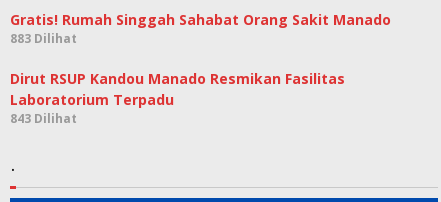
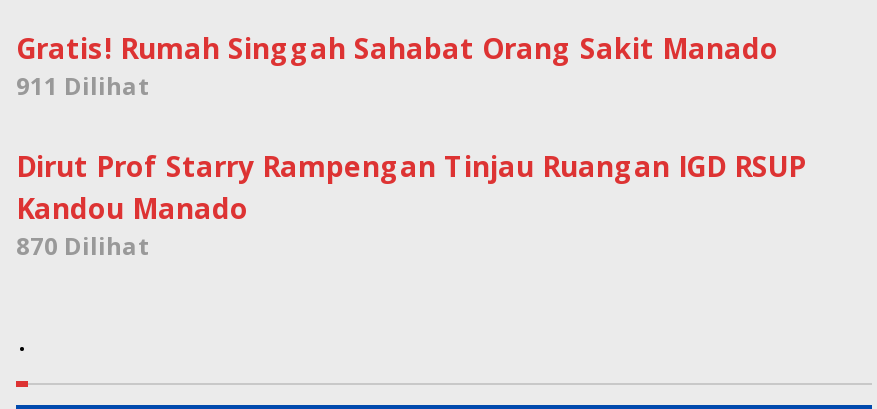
[10,30,77,47] 883 Dilihat -> [16,70,150,104] 911 Dilihat
[10,69,345,127] Dirut RSUP Kandou Manado Resmikan Fasilitas | Laboratorium Terpadu | 843 Dilihat -> [16,148,806,264] Dirut Prof Starry Rampengan Tinjau Ruangan IGD RSUP | Kandou Manado | 870 Dilihat

